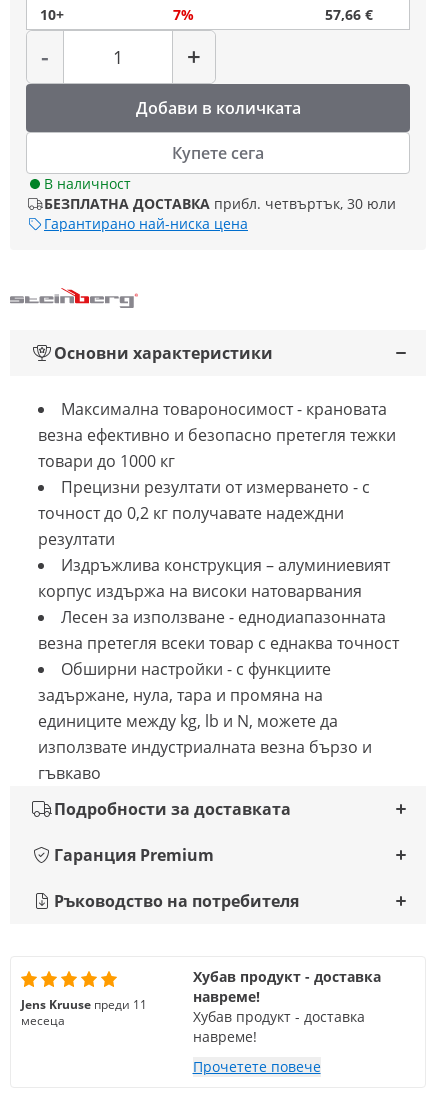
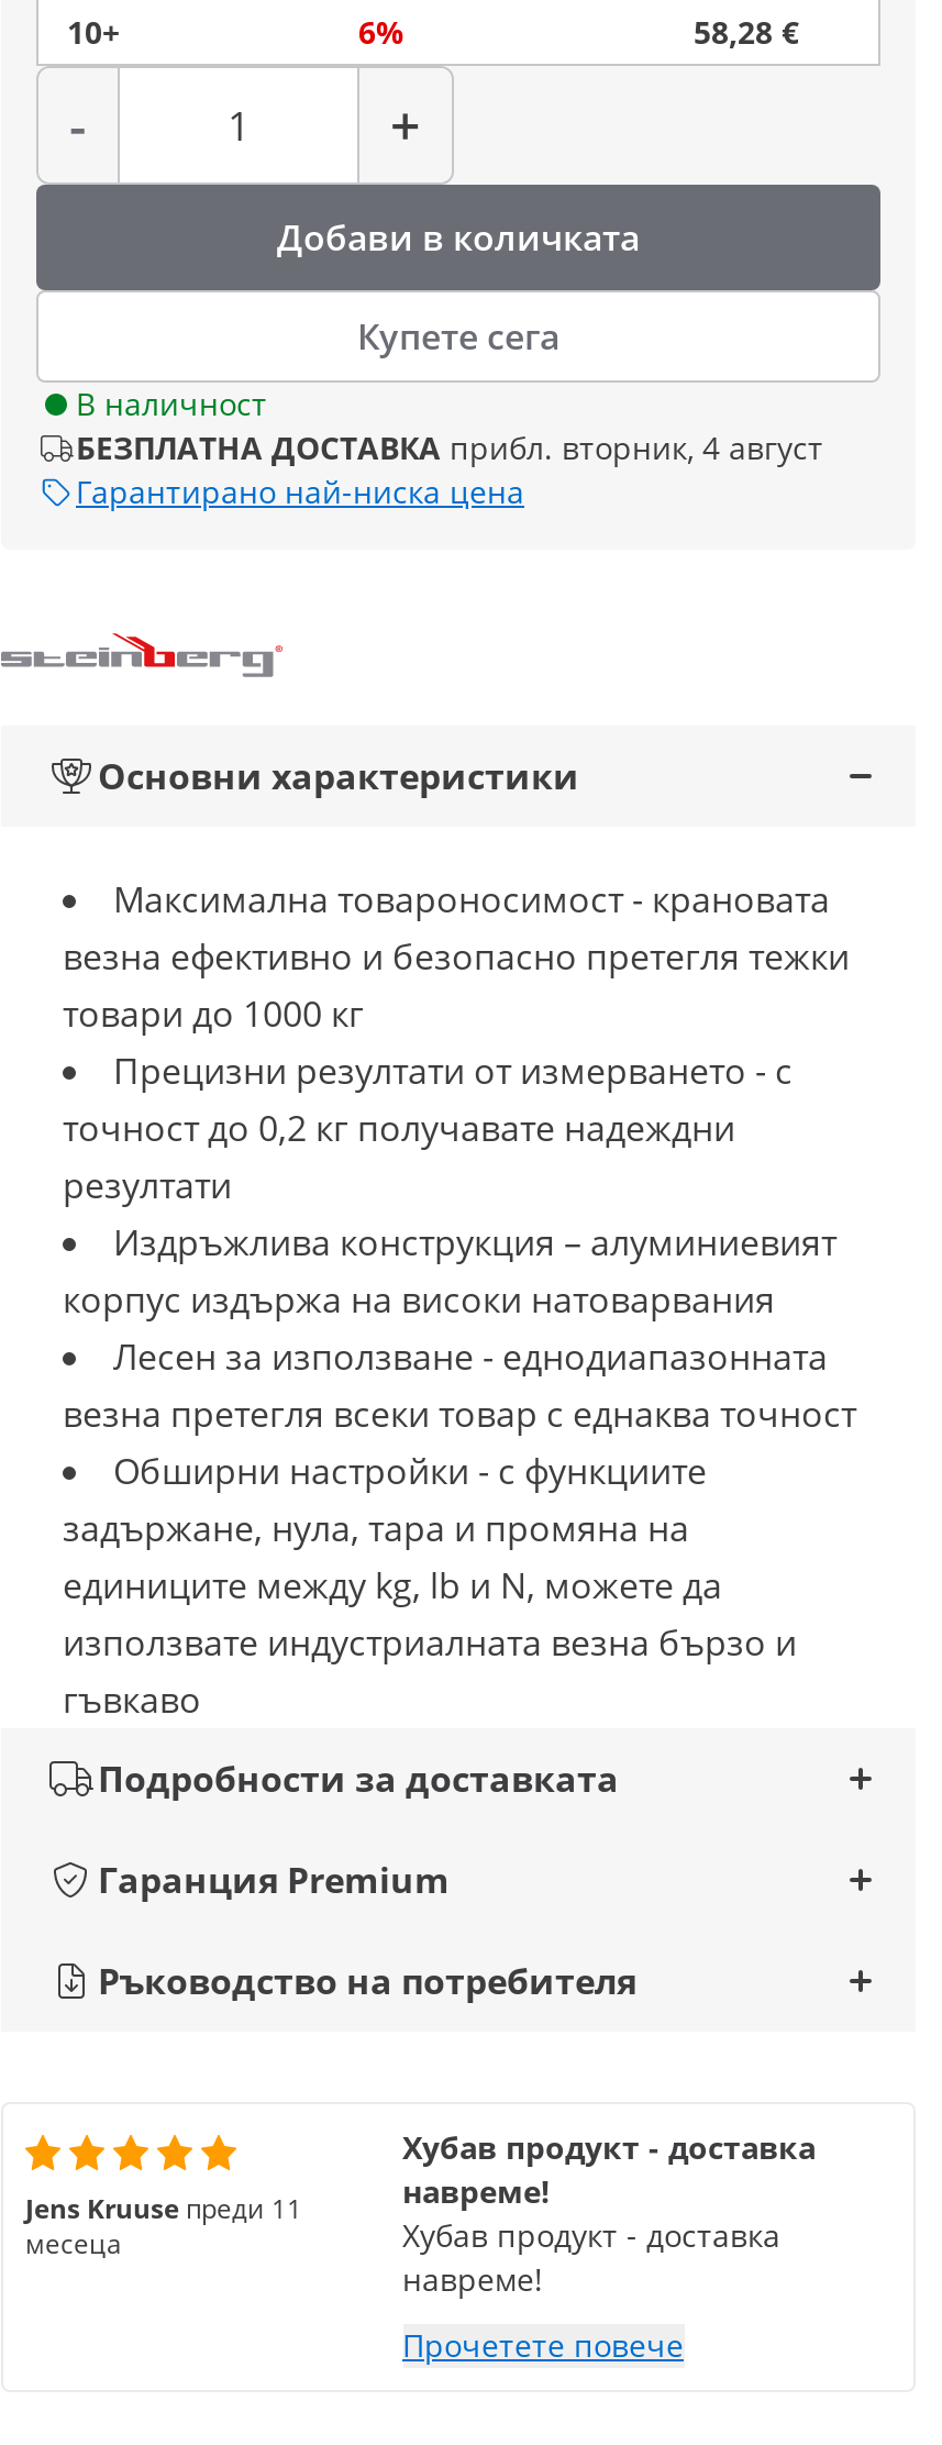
[172,5,193,24] 7% -> [358,11,404,53] 6%
[325,5,373,24] 57,66 € -> [694,11,799,53] 58,28 €
[44,194,396,213] БЕЗПЛАТНА ДОСТАВКА прибл. четвъртък, 30 юли -> [76,427,823,468] БЕЗПЛАТНА ДОСТАВКА прибл. вторник, 4 август

